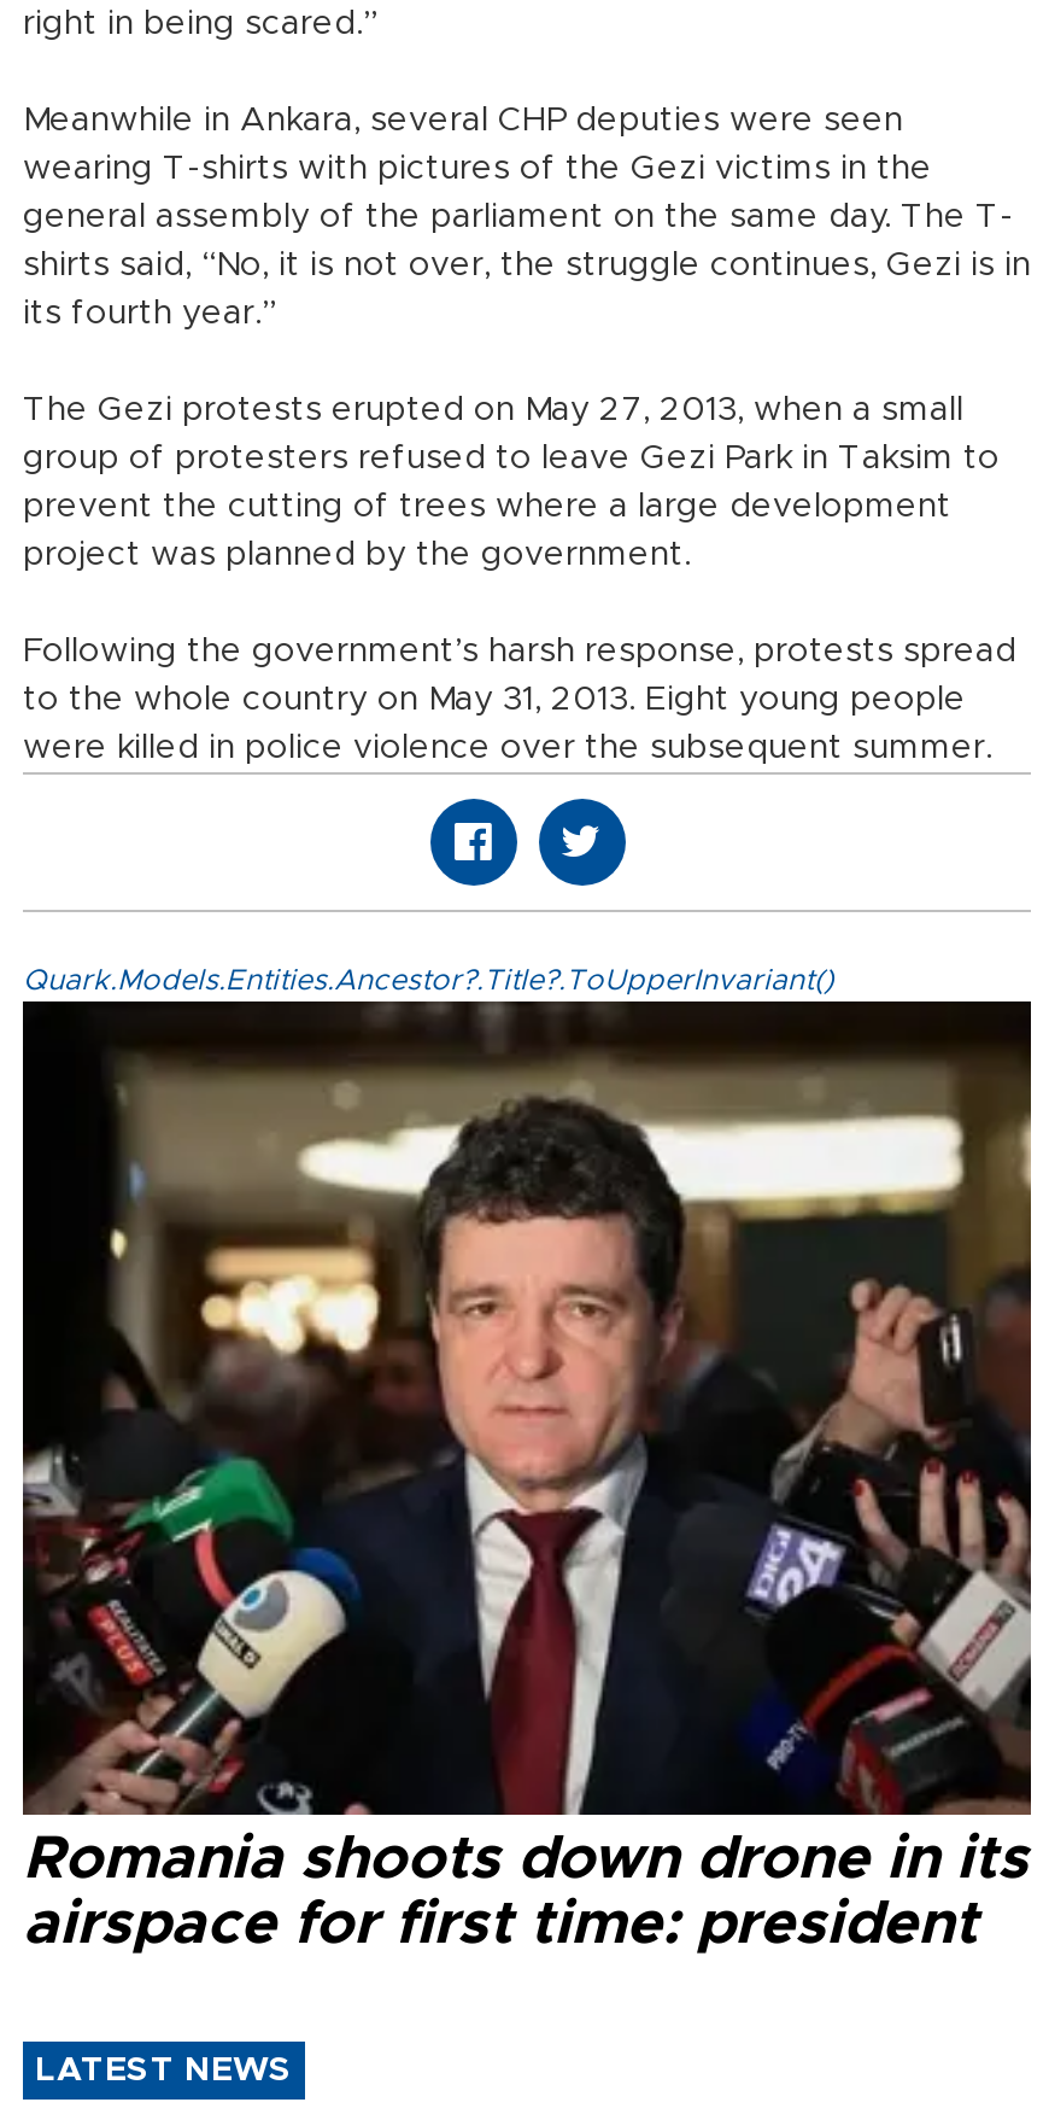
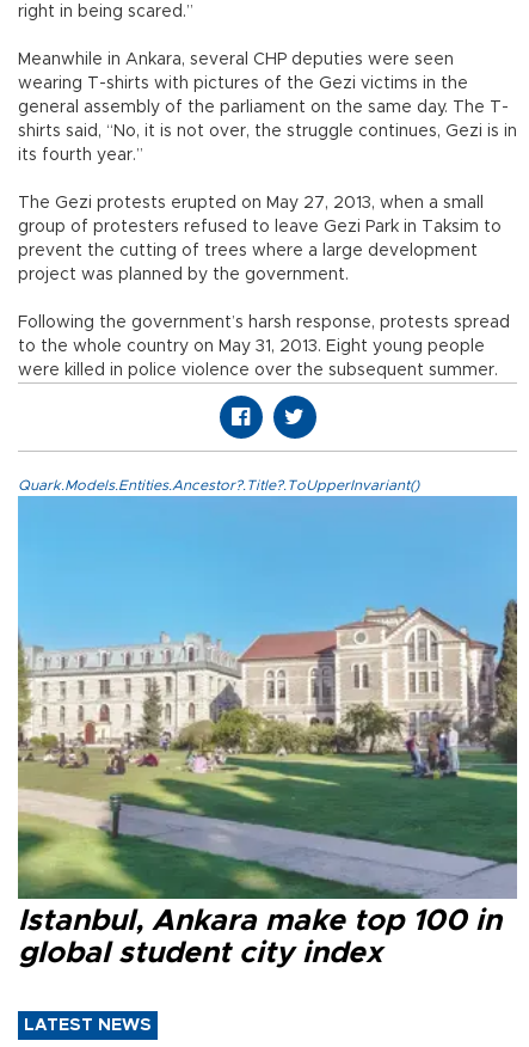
[20,999,1033,1955] [image] | Romania shoots down drone in its | airspace for first time: president -> [17,495,518,968] [image] | Istanbul, Ankara make top 100 in | global student city index

